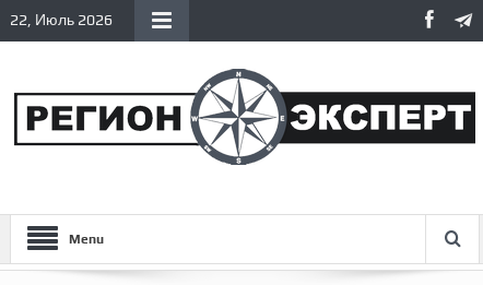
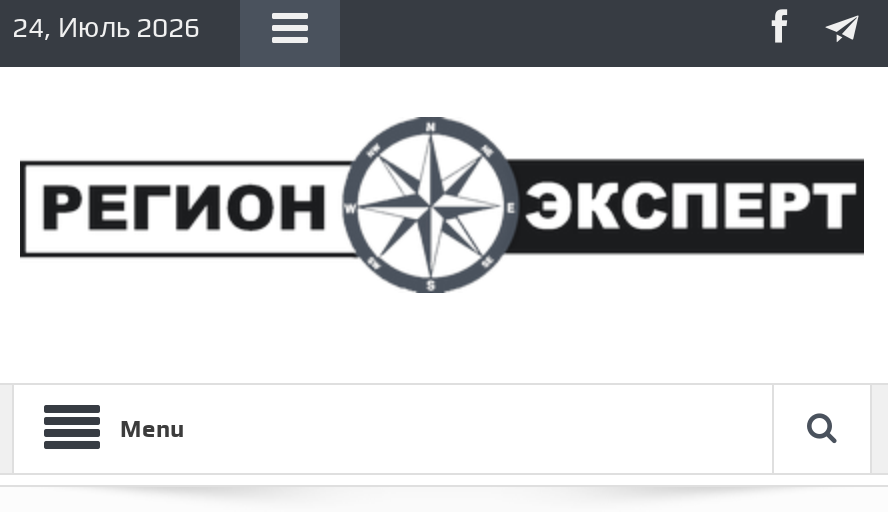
[10,11,113,28] 22, Июль 2026 -> [12,11,200,43] 24, Июль 2026

